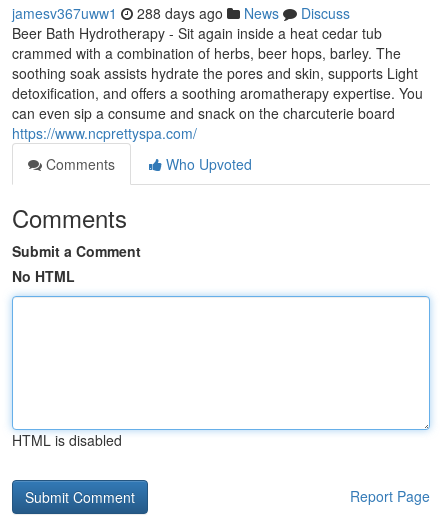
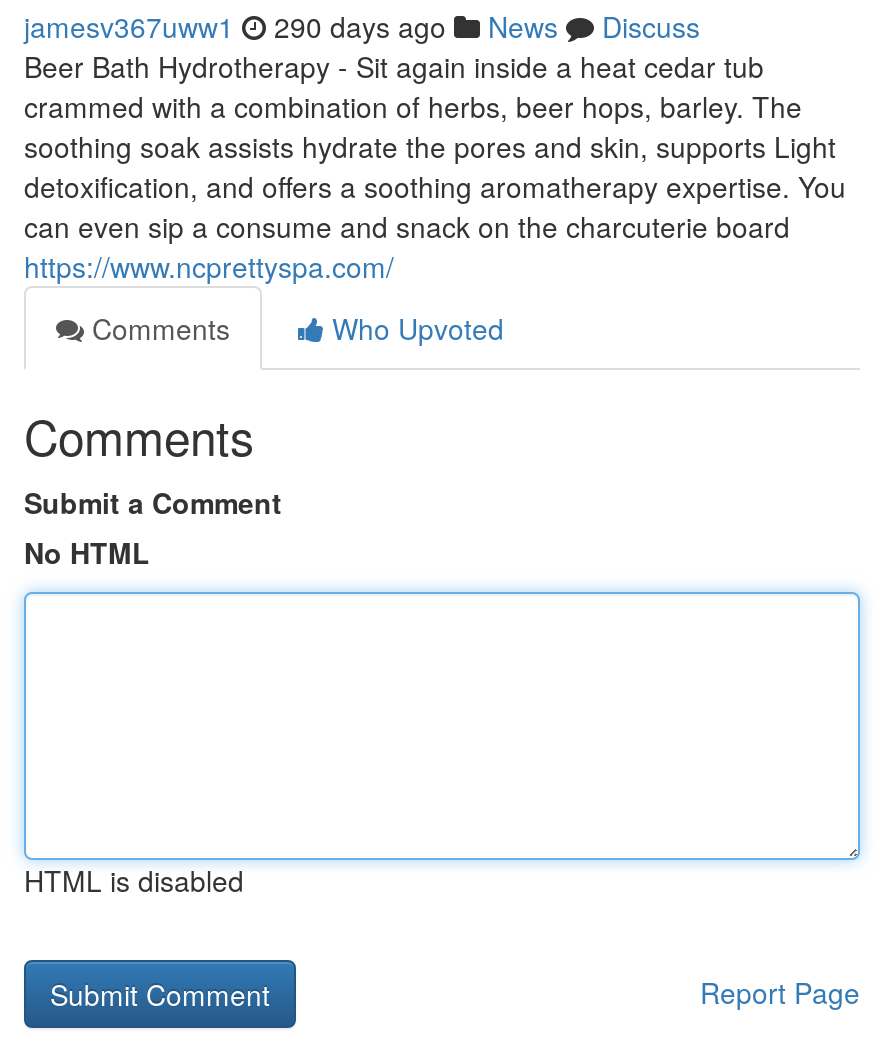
[12,3,350,23] jamesv367uww1 288 days ago News Discuss -> [24,6,700,46] jamesv367uww1 290 days ago News Discuss

